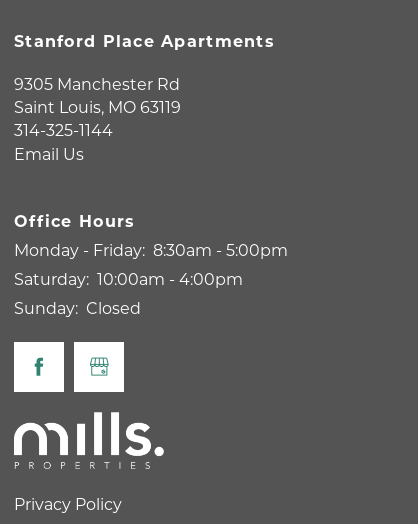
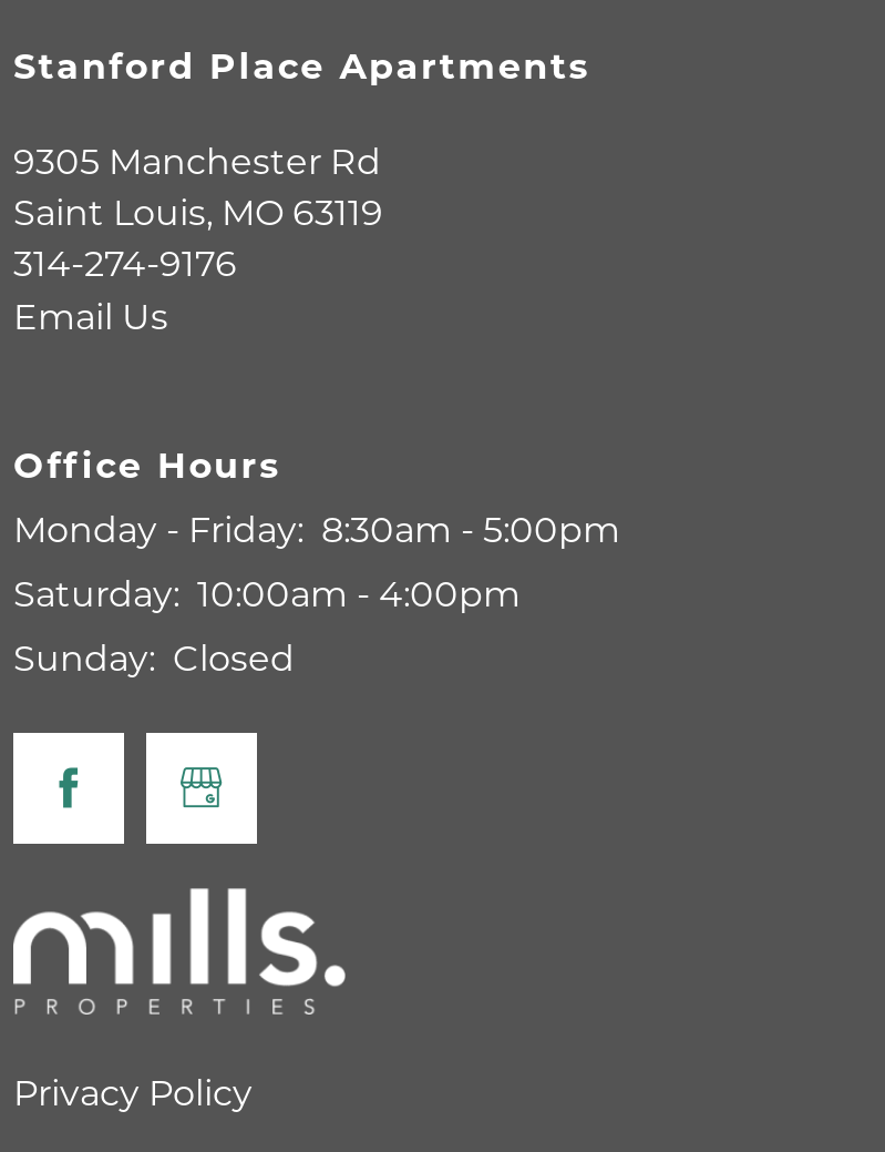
[14,119,113,140] 314-325-1144 -> [13,239,237,286] 314-274-9176

